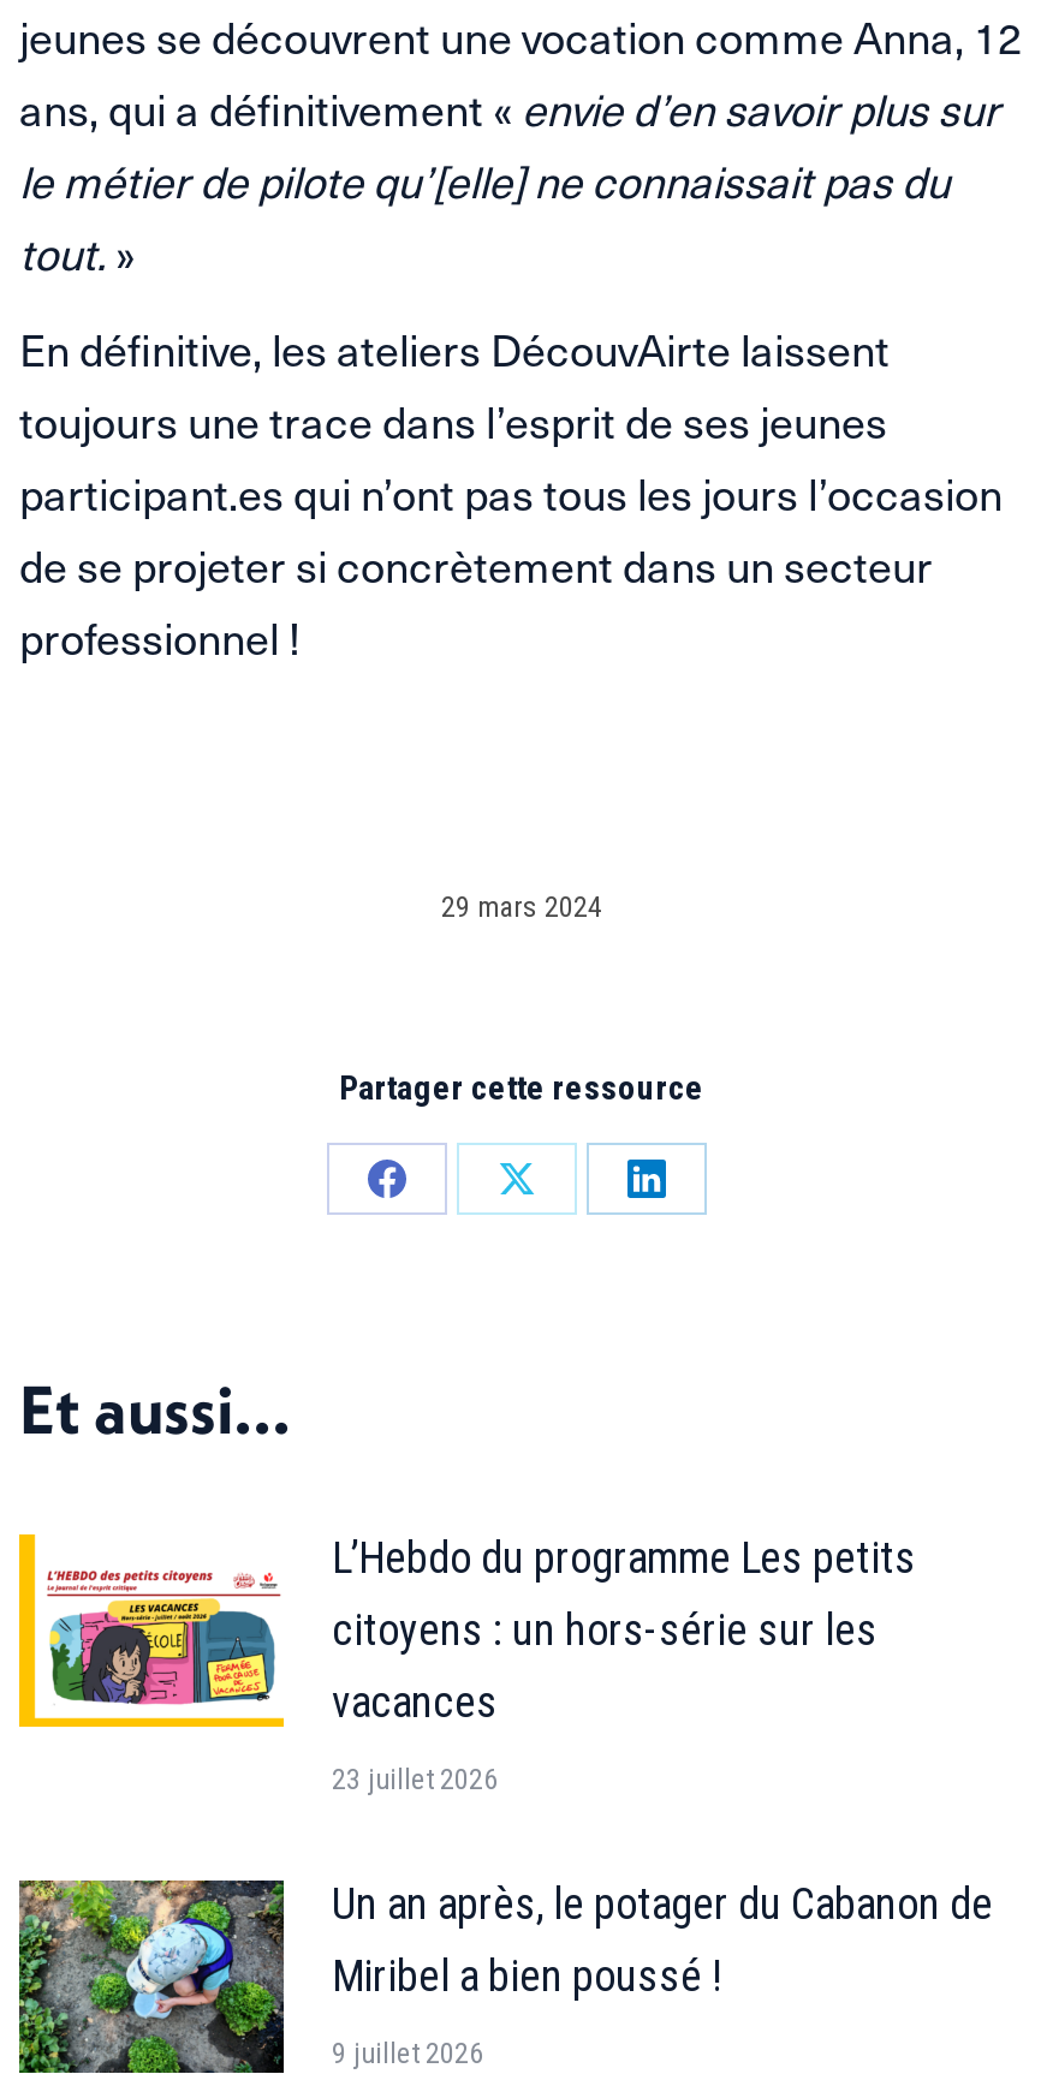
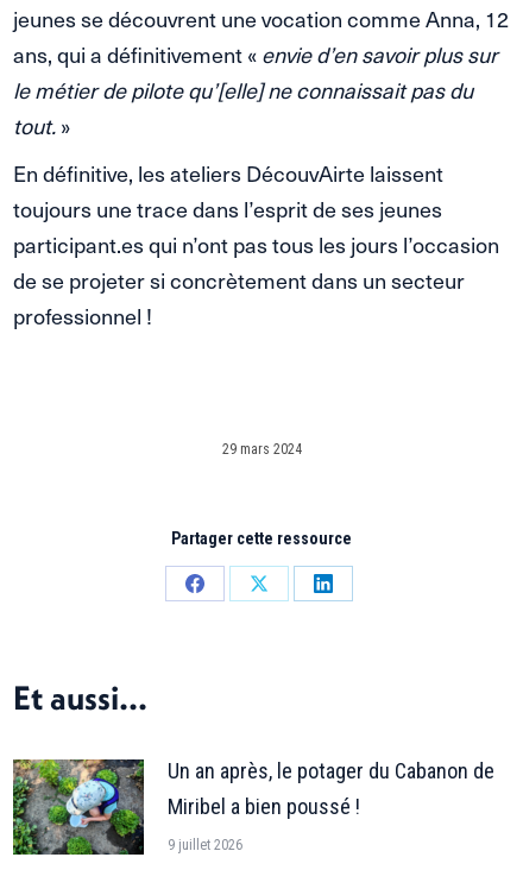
[17,1531,916,1798] [image] | L’Hebdo du programme Les petits | citoyens : un hors-série sur les | vacances | 23 juillet 2026 -> none

